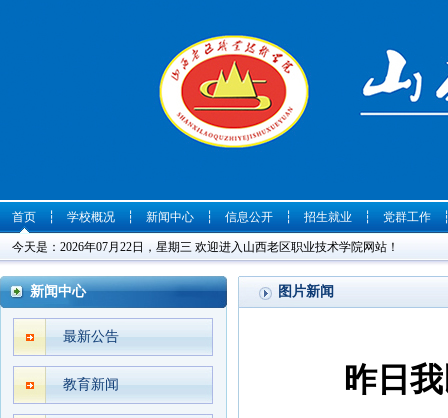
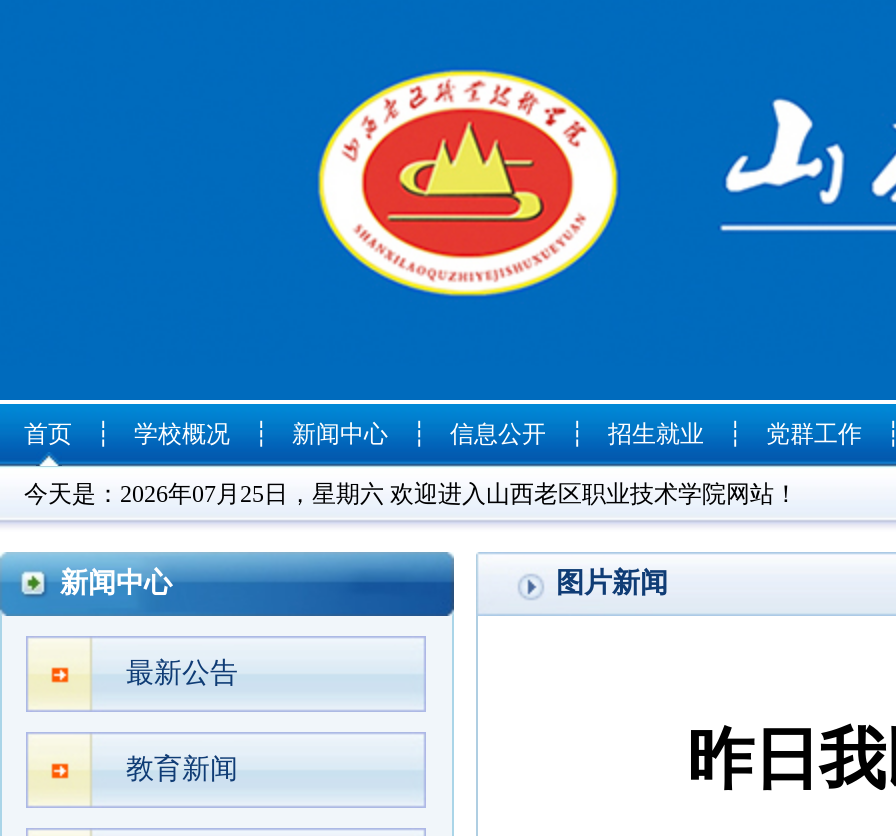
[12,240,399,254] 今天是：2026年07月22日，星期三 欢迎进入山西老区职业技术学院网站！ -> [24,480,798,508] 今天是：2026年07月25日，星期六 欢迎进入山西老区职业技术学院网站！

